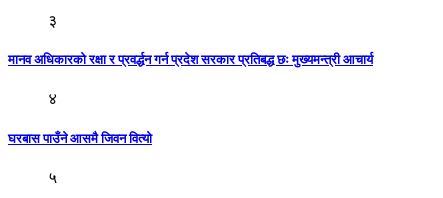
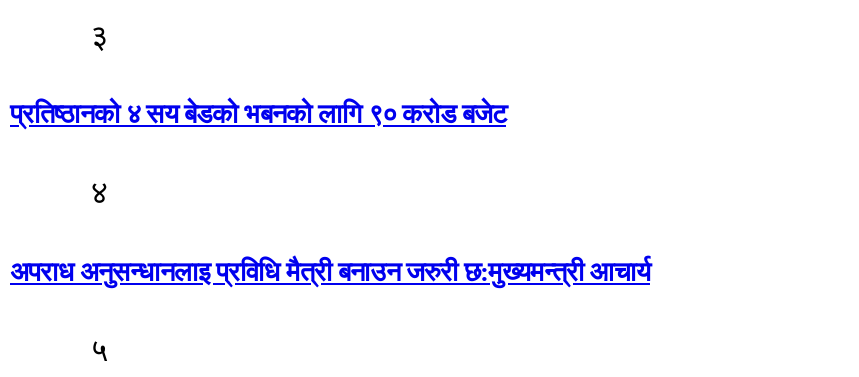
[8,52,373,67] मानव अधिकारको रक्षा र प्रवर्द्धन गर्न प्रदेश सरकार प्रतिबद्ध छः मुख्यमन्त्री आचार्य -> [10,99,506,129] प्रतिष्ठानको ४ सय बेडको भबनको लागि ९० करोड बजेट
[8,131,152,146] घरबास पाउँने आसमै जिवन वित्यो -> [10,256,650,286] अपराध अनुसन्धानलाइ प्रविधि मैत्री बनाउन जरुरी छ:मुख्यमन्त्री आचार्य

